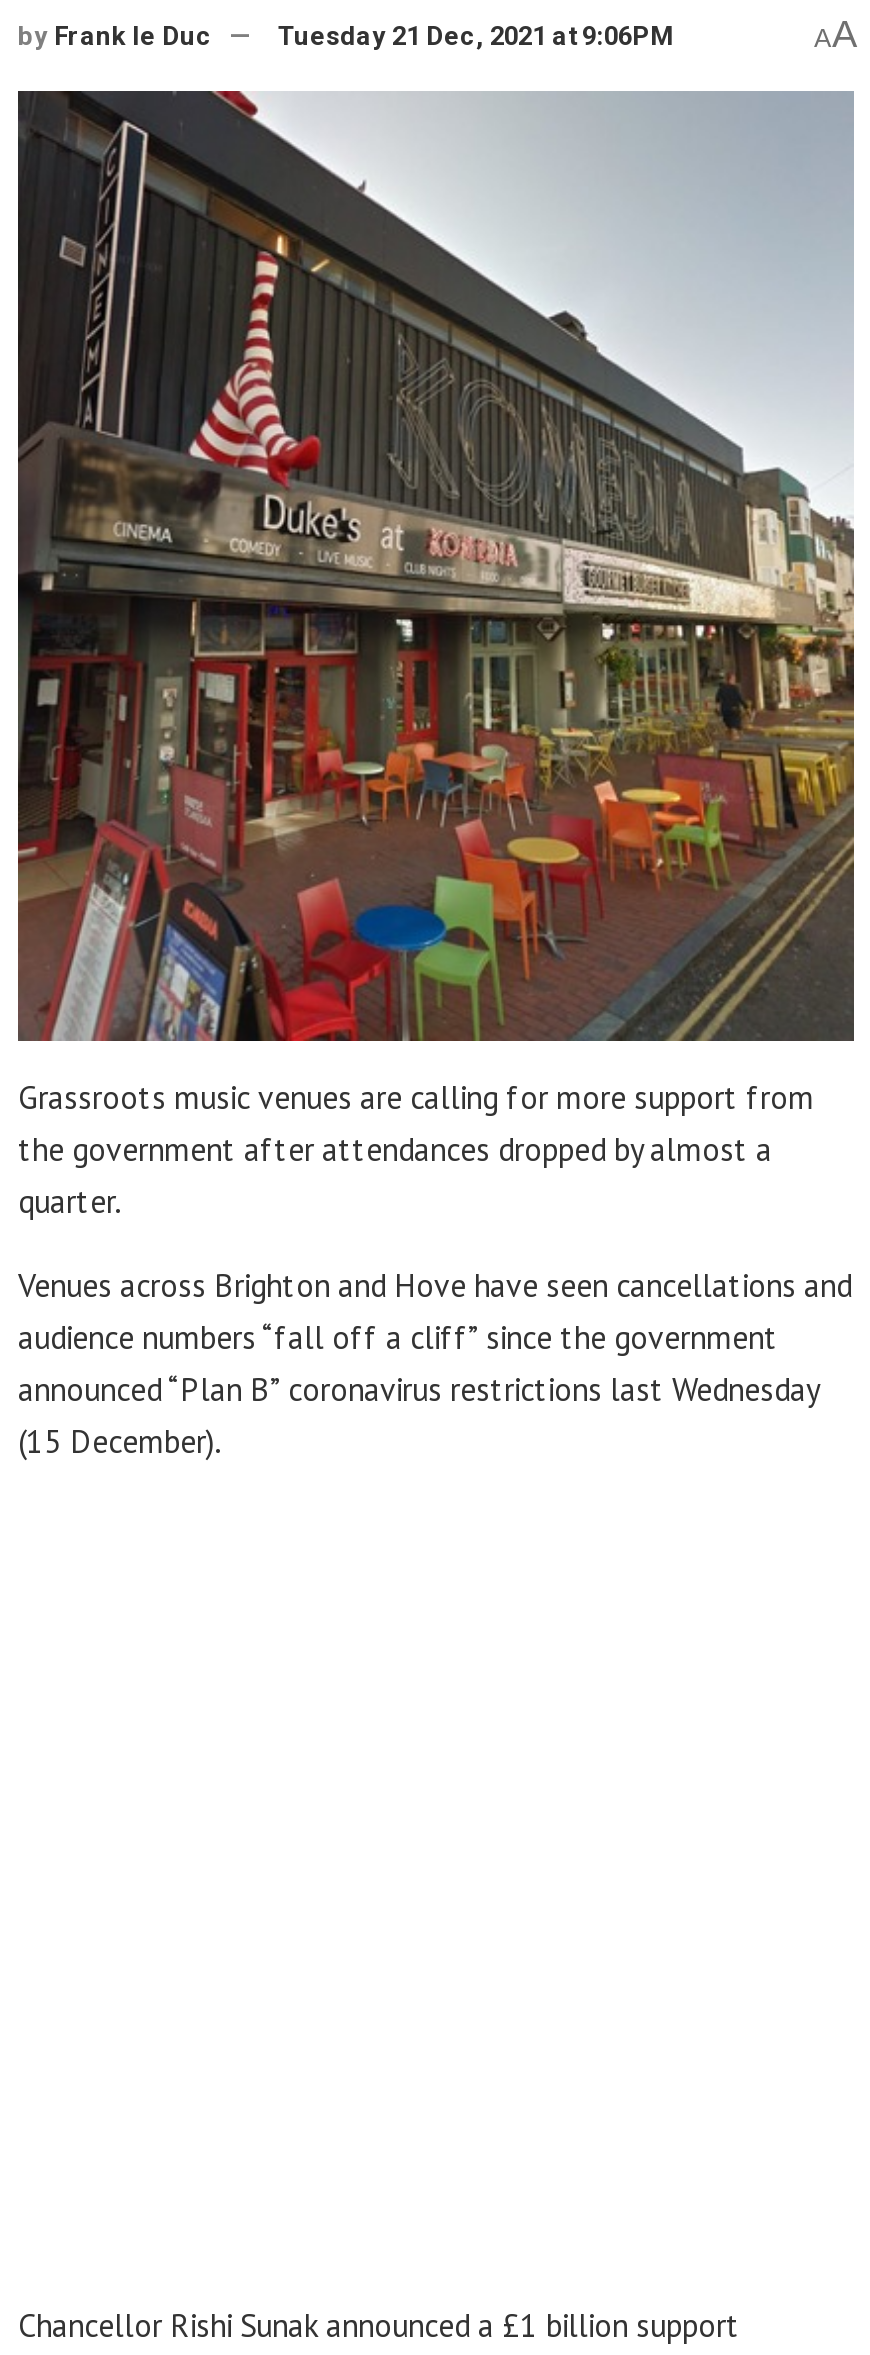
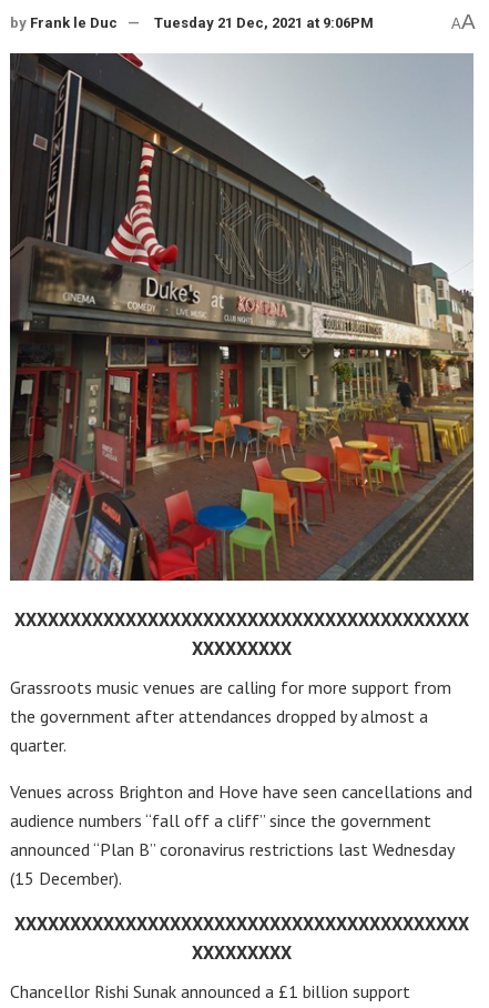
none -> [14,610,469,660] XXXXXXXXXXXXXXXXXXXXXXXXXXXXXXXXXXXXXXXXX | XXXXXXXXX
moved [18,1077,852,1461] -> [10,676,472,889]: Grassroots music venues are calling for more support from | the government after attendances dropped by almost a | quarter. | Venues across Brighton and Hove have seen cancellations and | audience numbers “fall off a cliff” since the government | announced “Plan B” coronavirus restrictions last Wednesday | (15 December).
none -> [14,914,469,964] XXXXXXXXXXXXXXXXXXXXXXXXXXXXXXXXXXXXXXXXX | XXXXXXXXX

